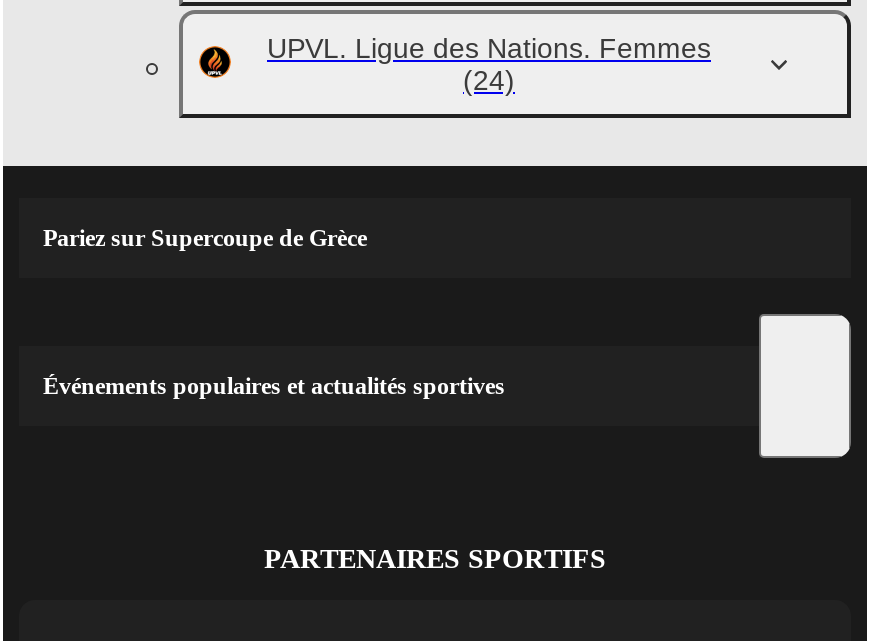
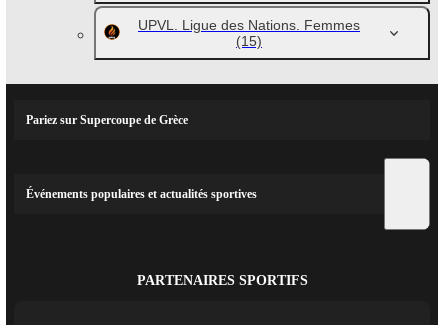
[463,64,515,96] (24) -> [236,33,262,49] (15)

